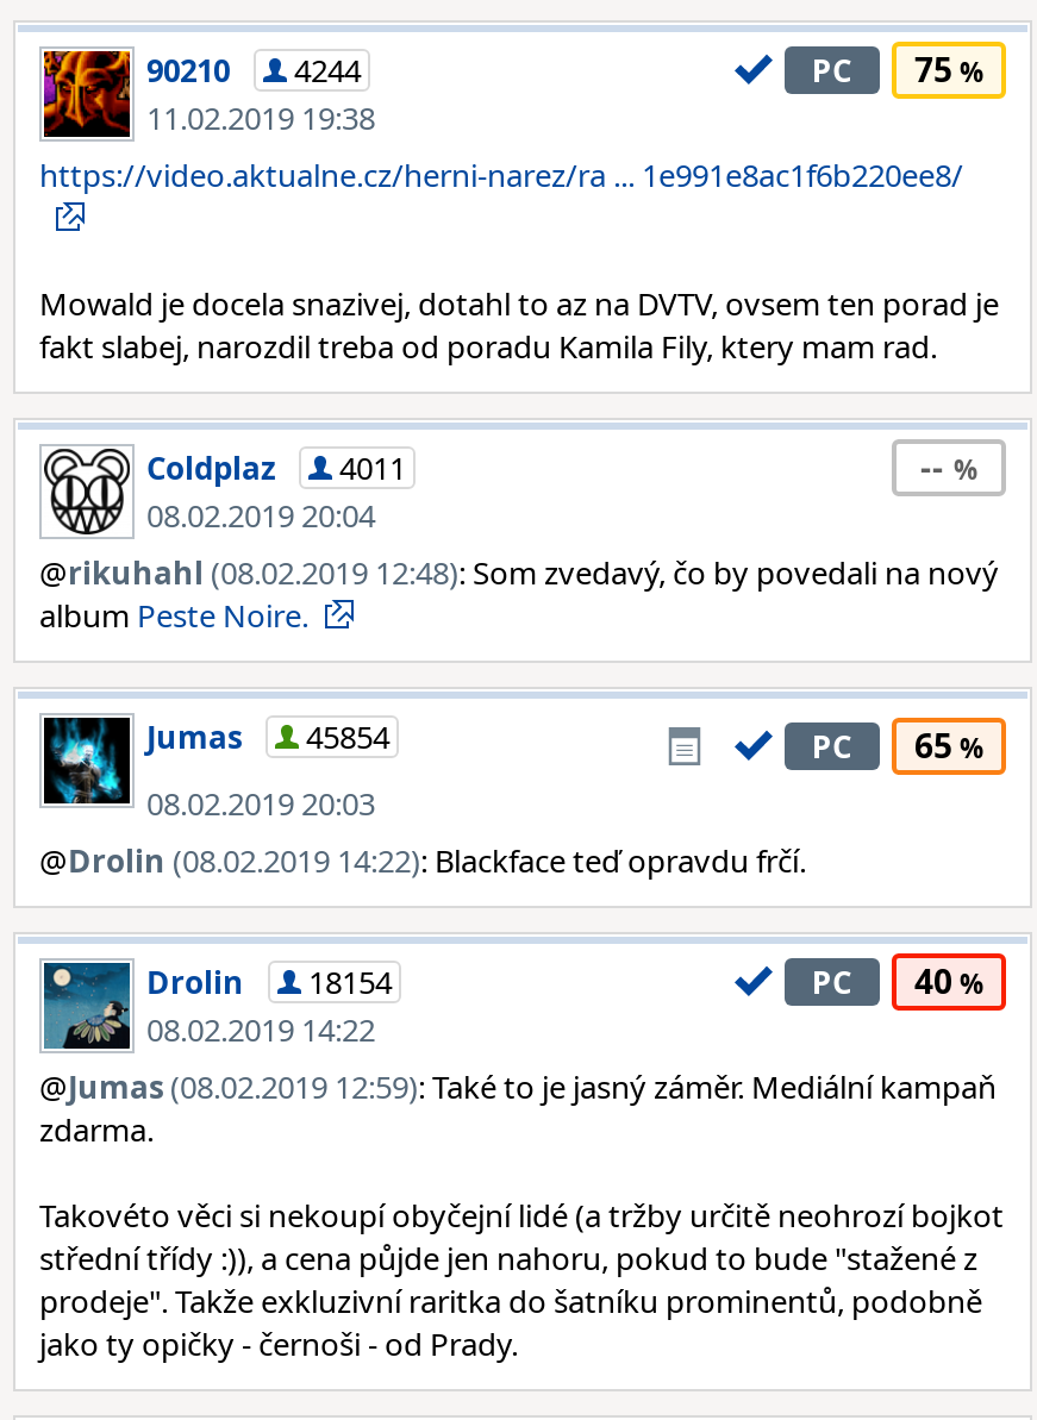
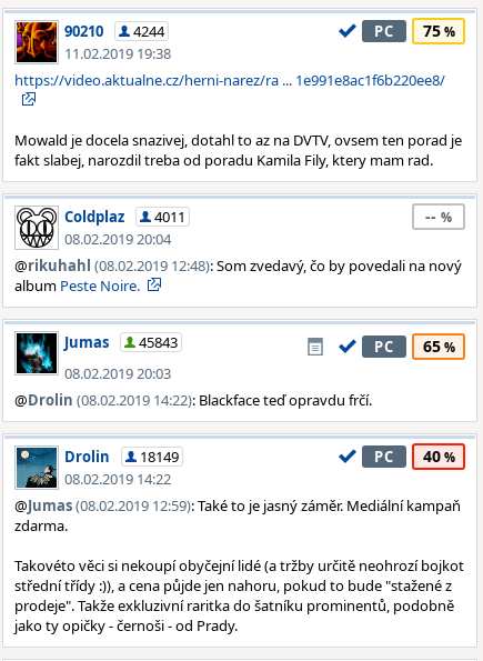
[146,715,389,758] Jumas 45854 -> [64,332,178,352] Jumas 45843
[146,961,392,1003] Drolin 18154 -> [64,447,179,467] Drolin 18149

